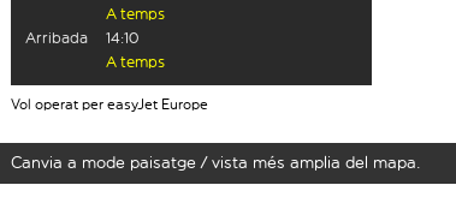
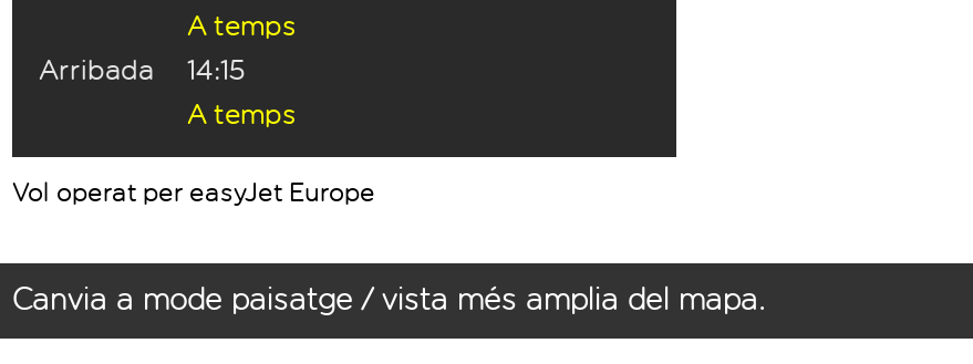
[25,29,138,47] Arribada 14:10 -> [39,53,245,86] Arribada 14:15

